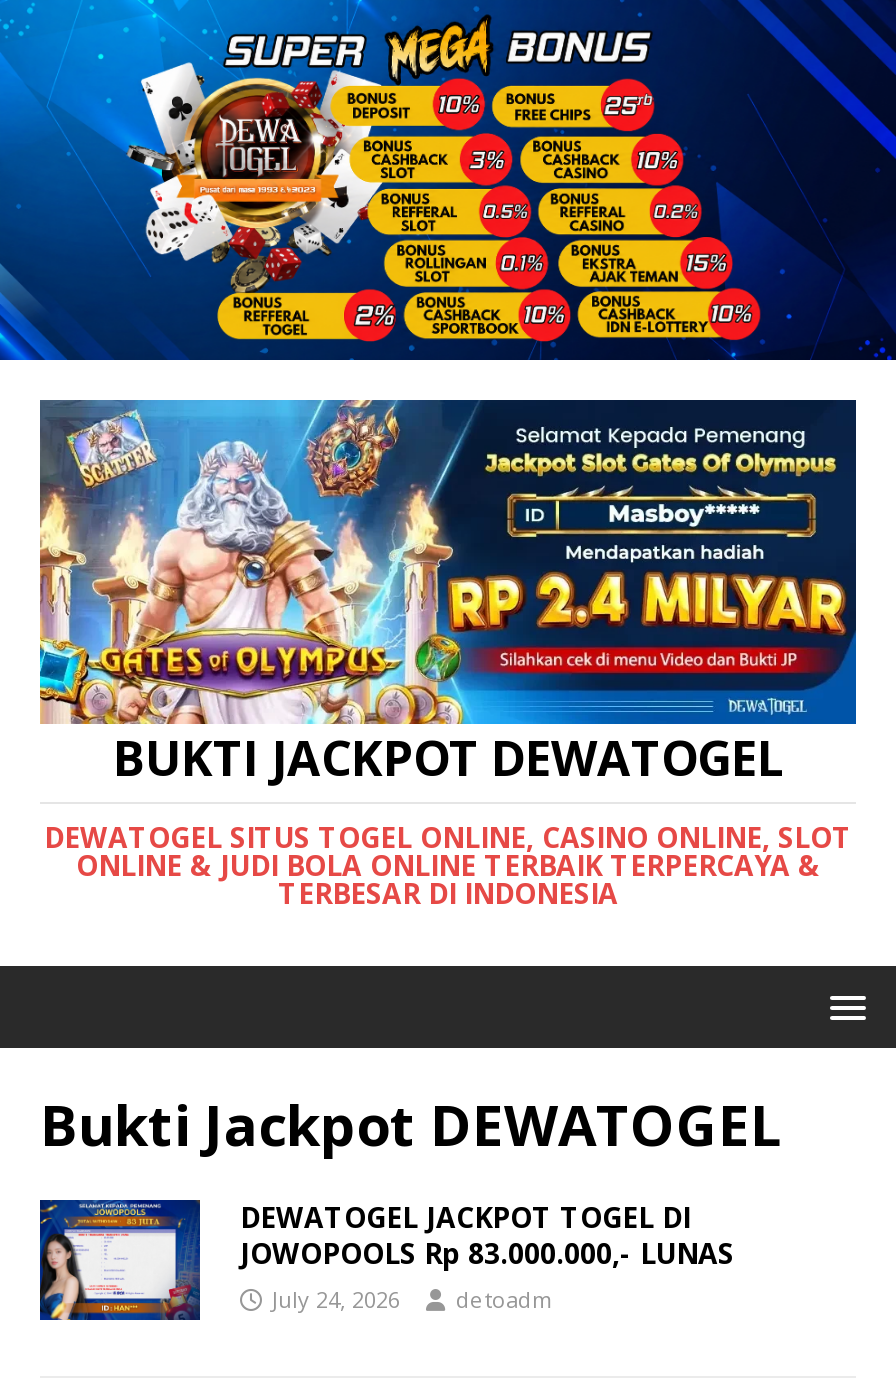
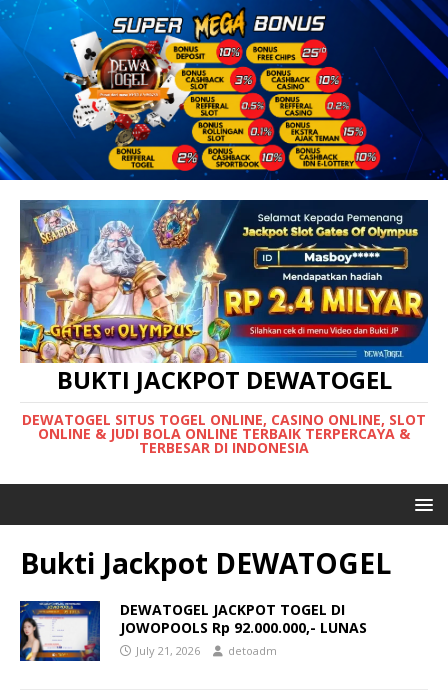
[240,1235,734,1273] JOWOPOOLS Rp 83.000.000,- LUNAS -> [120,617,367,636] JOWOPOOLS Rp 92.000.000,- LUNAS
[272,1285,554,1315] July 24, 2026 detoadm -> [136,642,277,657] July 21, 2026 detoadm

